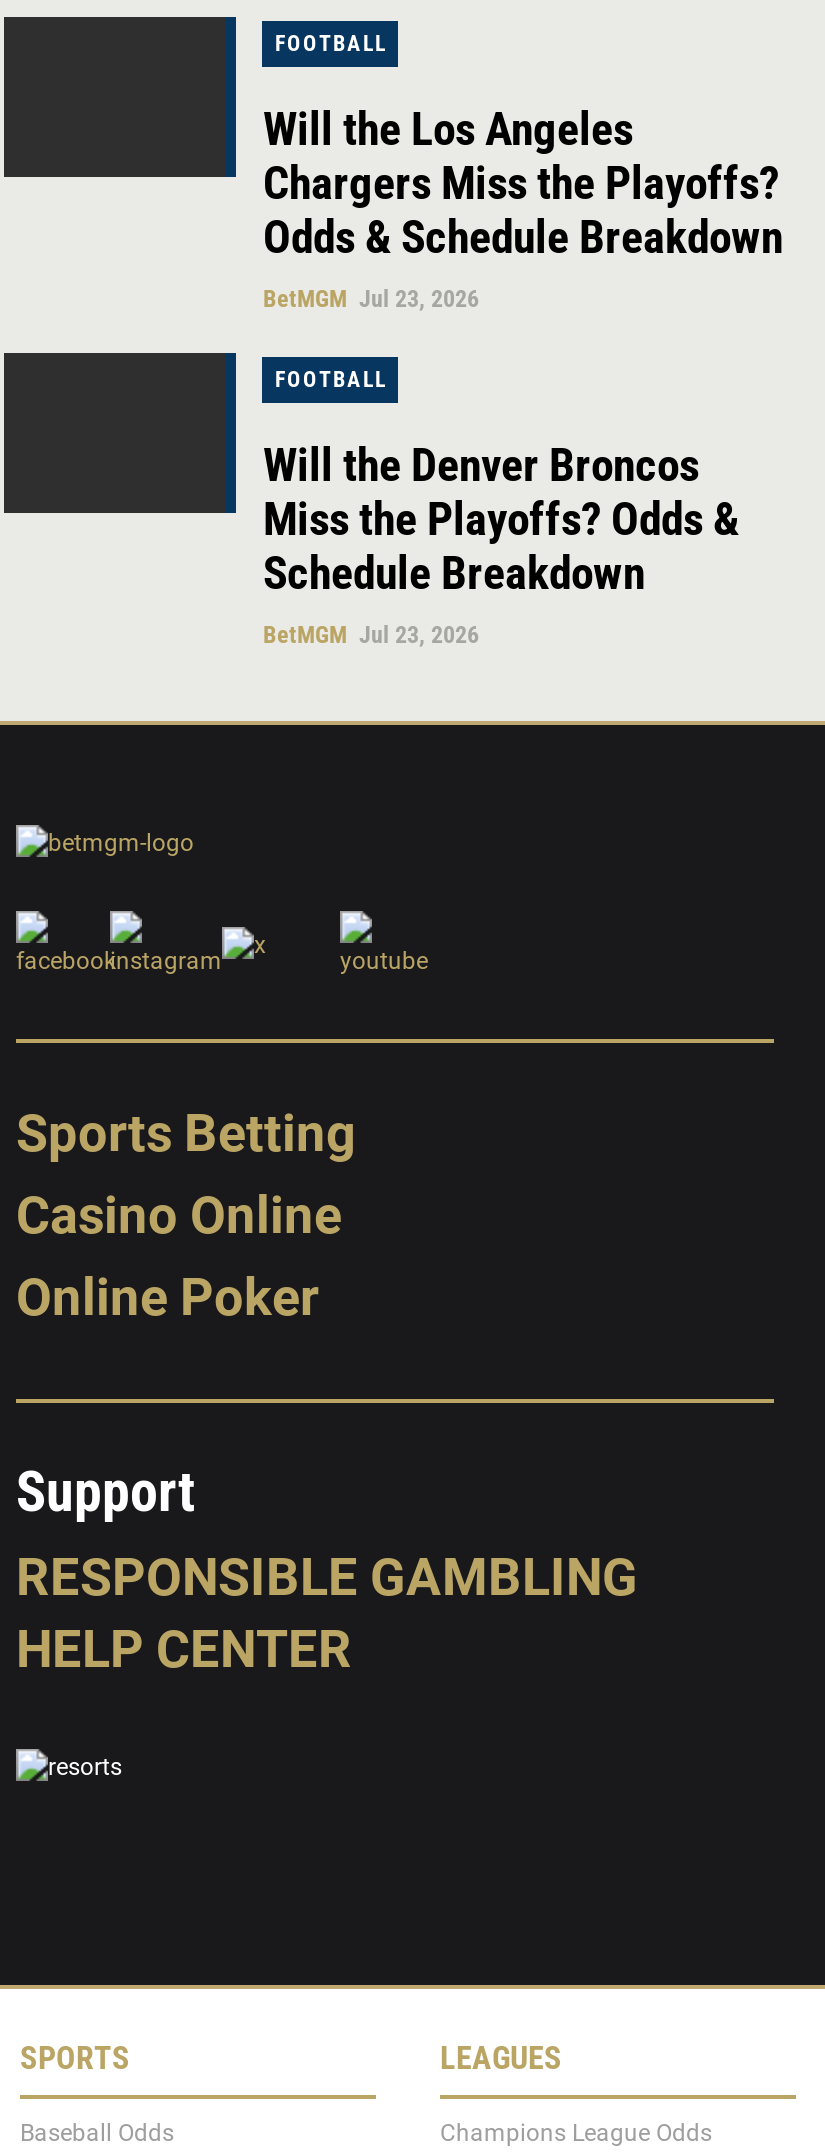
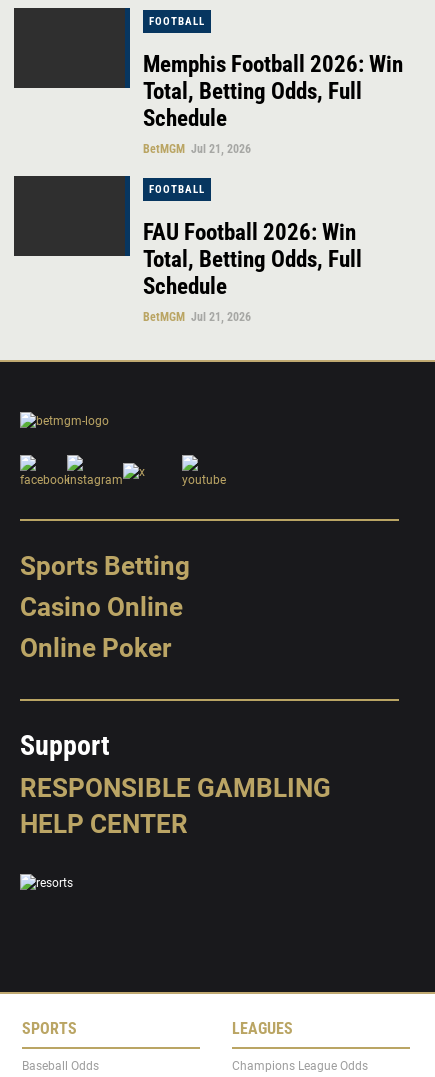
[263,102,783,312] Will the Los Angeles | Chargers Miss the Playoffs? | Odds & Schedule Breakdown | BetMGM Jul 23, 2026 -> [143,51,403,156] Memphis Football 2026: Win | Total, Betting Odds, Full | Schedule | BetMGM Jul 21, 2026
[263,438,739,648] Will the Denver Broncos | Miss the Playoffs? Odds & | Schedule Breakdown | BetMGM Jul 23, 2026 -> [143,219,362,324] FAU Football 2026: Win | Total, Betting Odds, Full | Schedule | BetMGM Jul 21, 2026

